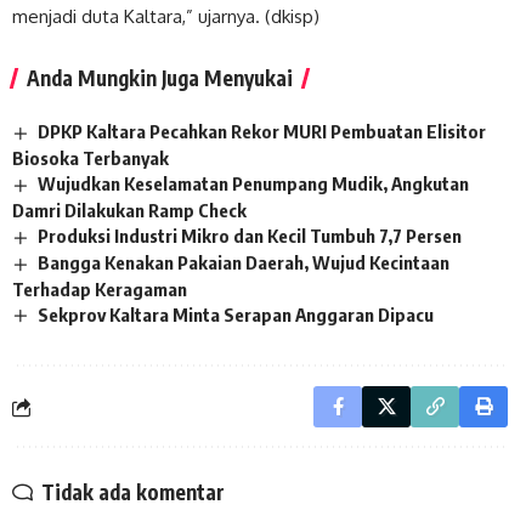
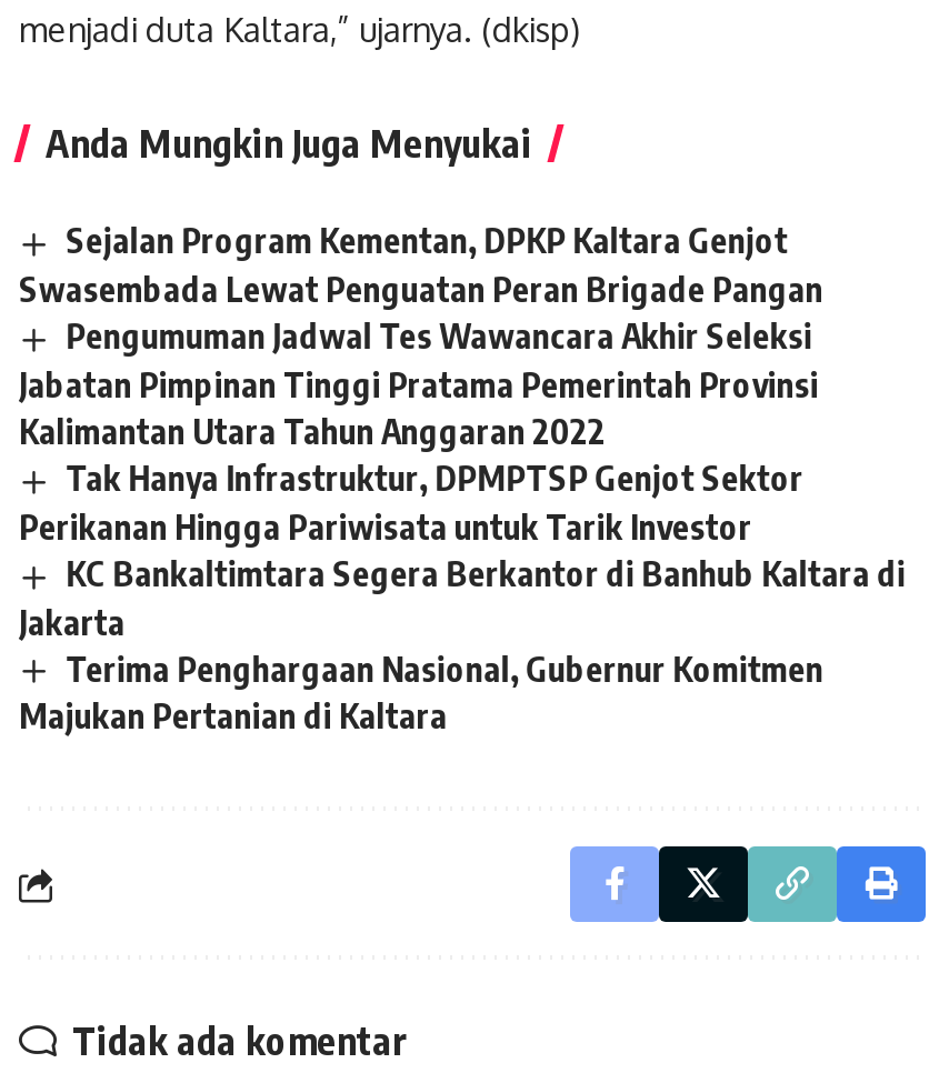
[12,120,486,325] DPKP Kaltara Pecahkan Rekor MURI Pembuatan Elisitor | Biosoka Terbanyak | Wujudkan Keselamatan Penumpang Mudik, Angkutan | Damri Dilakukan Ramp Check | Produksi Industri Mikro dan Kecil Tumbuh 7,7 Persen | Bangga Kenakan Pakaian Daerah, Wujud Kecintaan | Terhadap Keragaman | Sekprov Kaltara Minta Serapan Anggaran Dipacu -> [19,220,906,736] Sejalan Program Kementan, DPKP Kaltara Genjot | Swasembada Lewat Penguatan Peran Brigade Pangan | Pengumuman Jadwal Tes Wawancara Akhir Seleksi | Jabatan Pimpinan Tinggi Pratama Pemerintah Provinsi | Kalimantan Utara Tahun Anggaran 2022 | Tak Hanya Infrastruktur, DPMPTSP Genjot Sektor | Perikanan Hingga Pariwisata untuk Tarik Investor | KC Bankaltimtara Segera Berkantor di Banhub Kaltara di | Jakarta | Terima Penghargaan Nasional, Gubernur Komitmen | Majukan Pertanian di Kaltara

